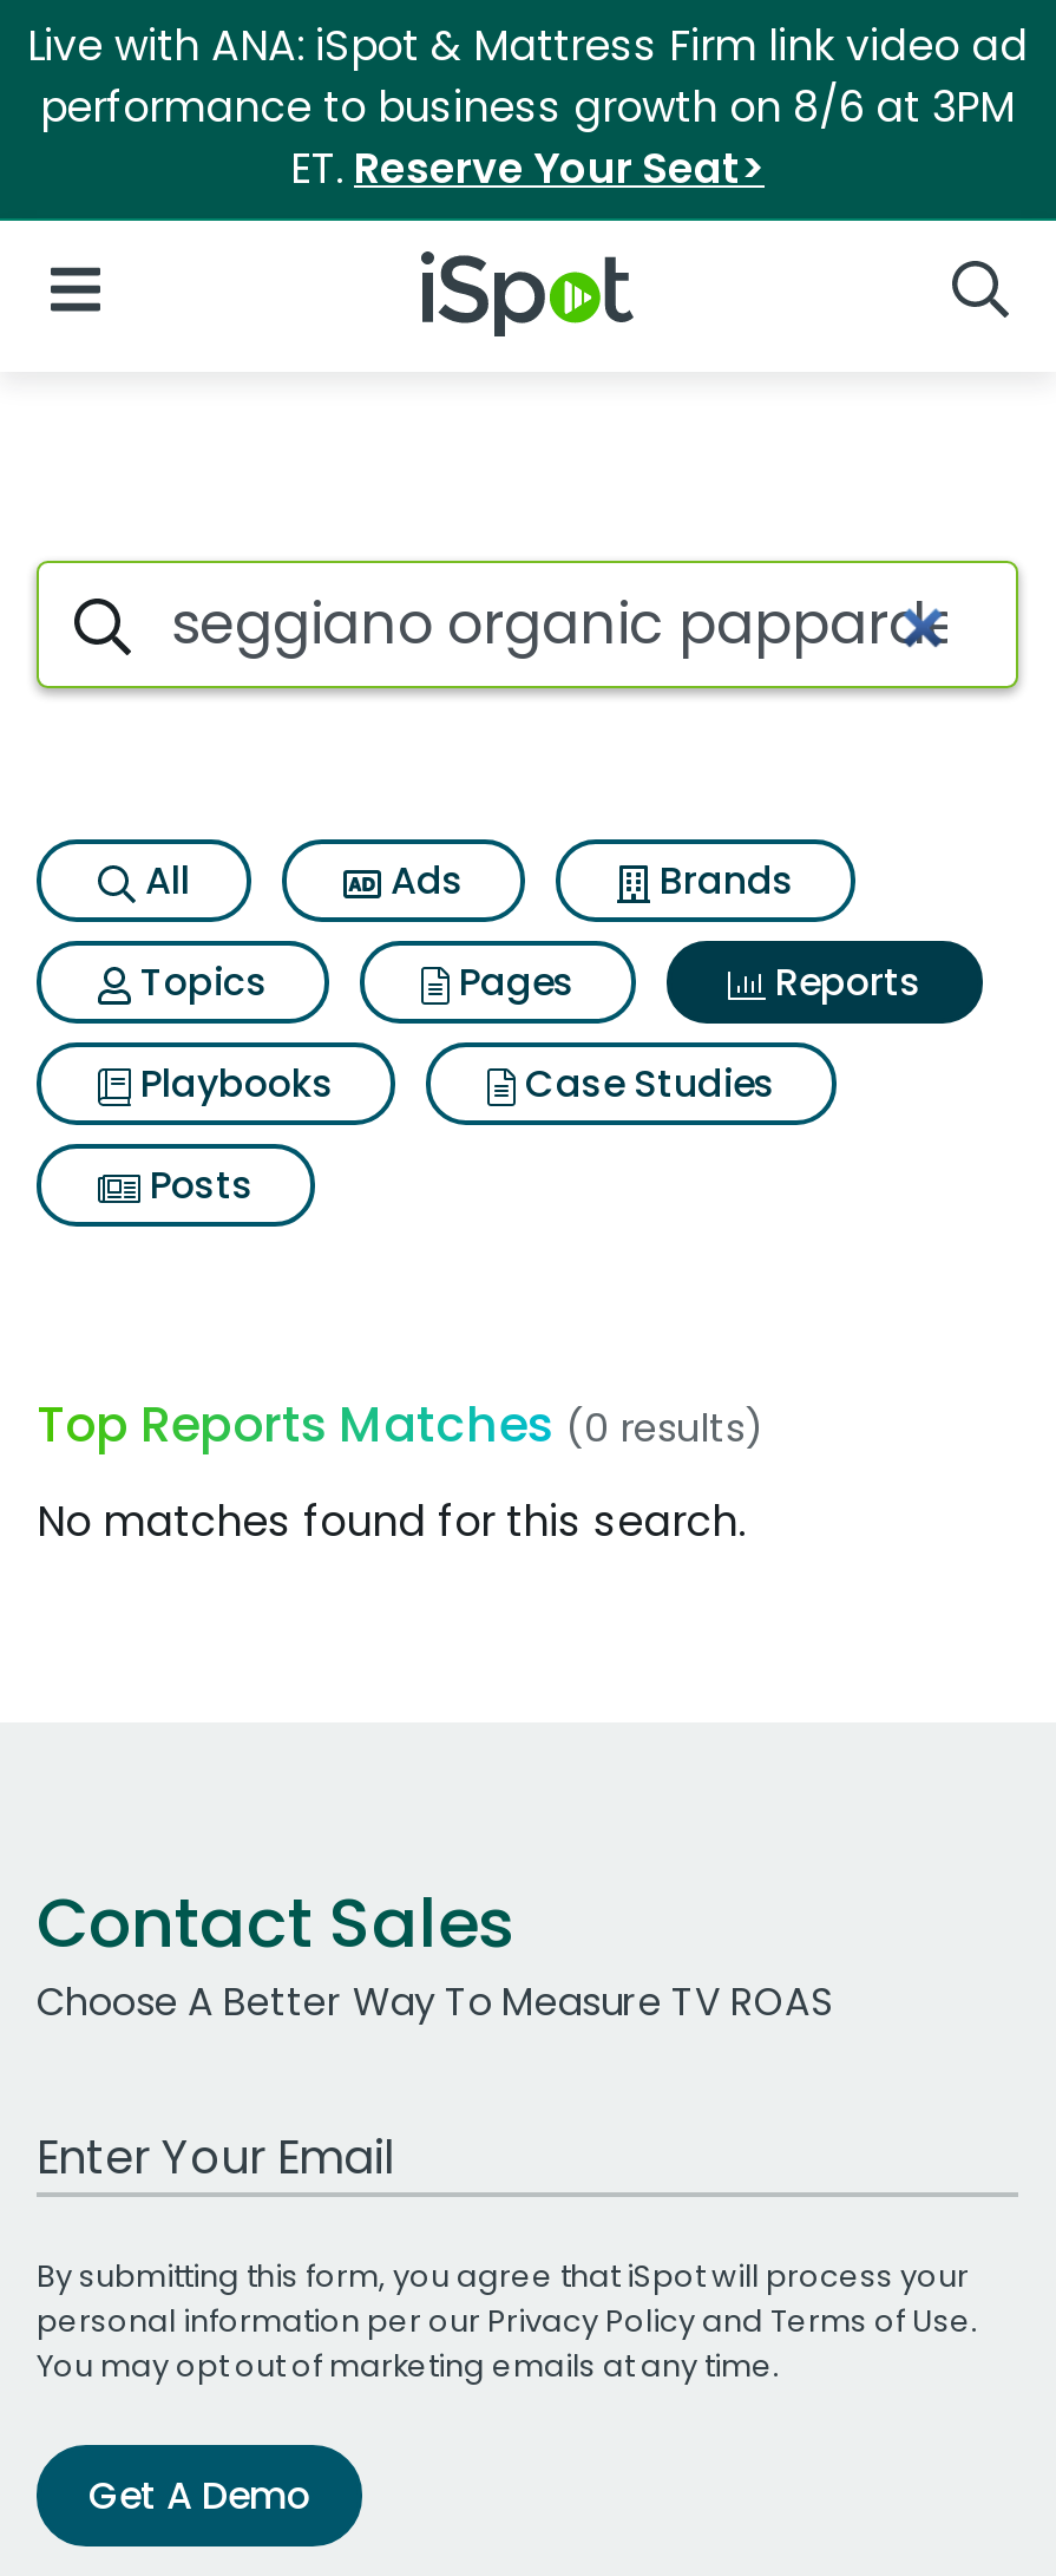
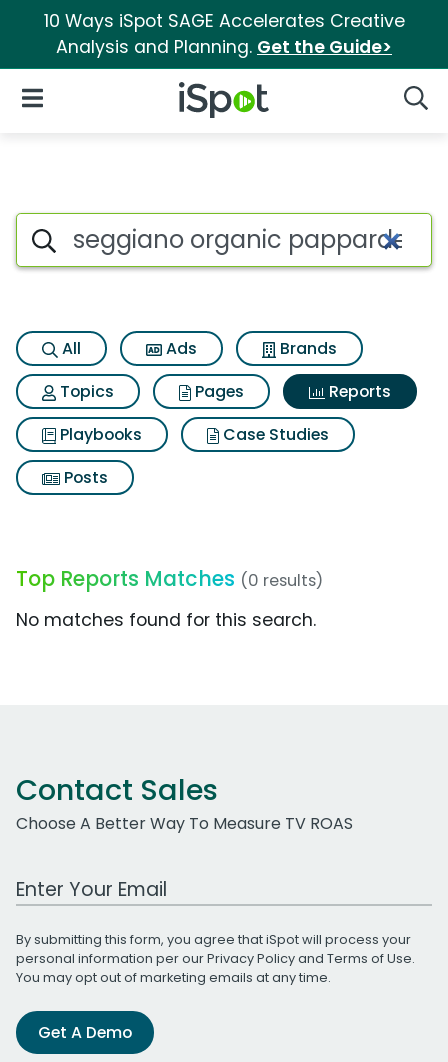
[27,18,1028,197] Live with ANA: iSpot & Mattress Firm link video ad | performance to business growth on 8/6 at 3PM | ET. Reserve Your Seat> -> [43,9,404,59] 10 Ways iSpot SAGE Accelerates Creative | Analysis and Planning. Get the Guide>

